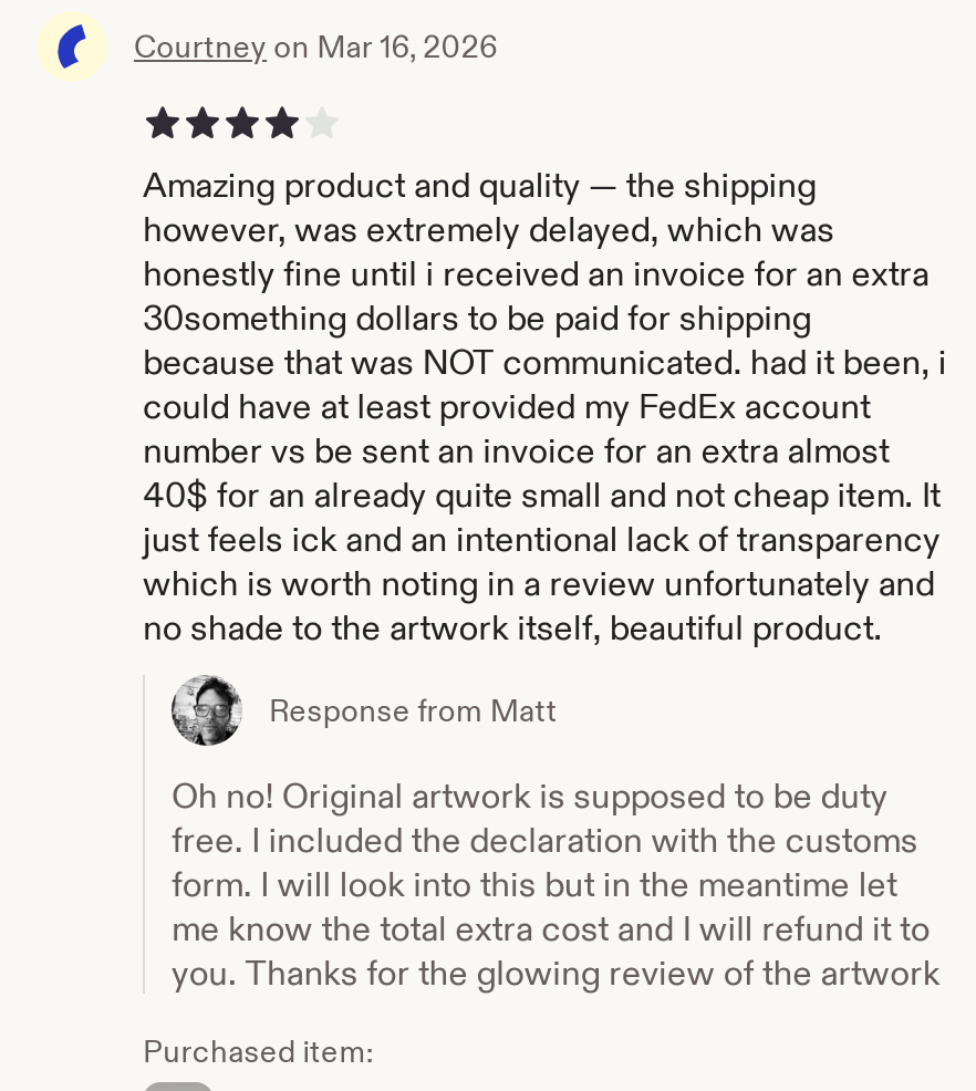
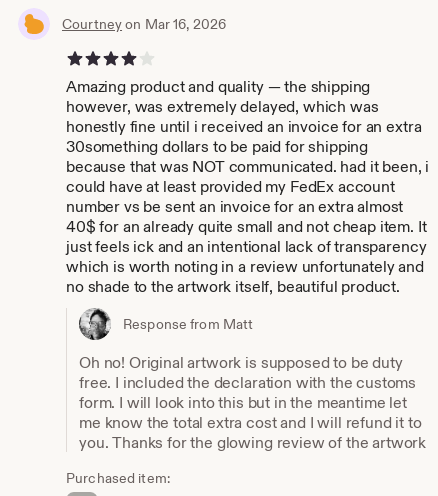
[37,11,107,82] [image] -> [18,8,50,40] [image]

